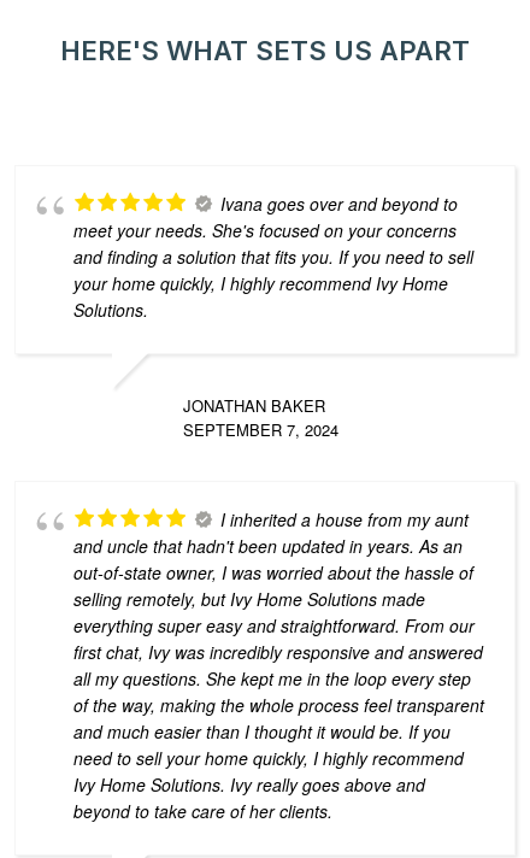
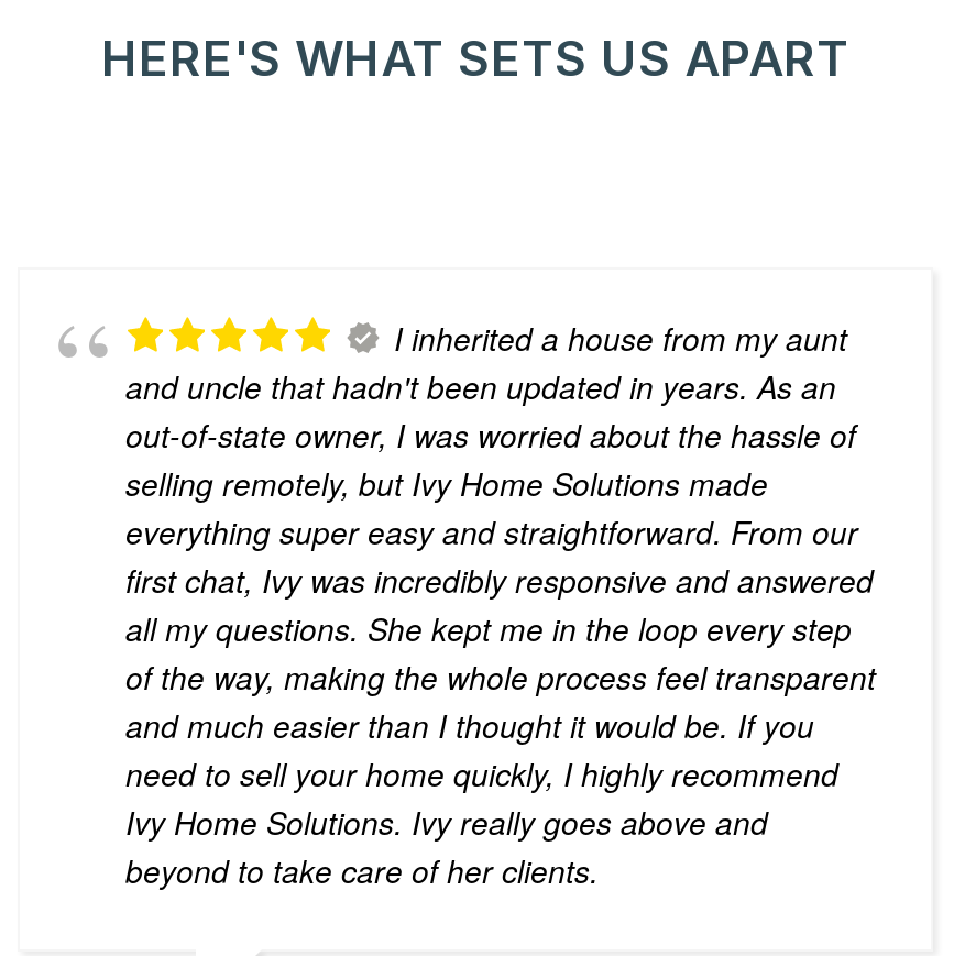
[73,191,473,321] Ivana goes over and beyond to | meet your needs. She's focused on your concerns | and finding a solution that fits you. If you need to sell | your home quickly, I highly recommend Ivy Home | Solutions. -> none
[183,394,338,441] JONATHAN BAKER | SEPTEMBER 7, 2024 -> none

